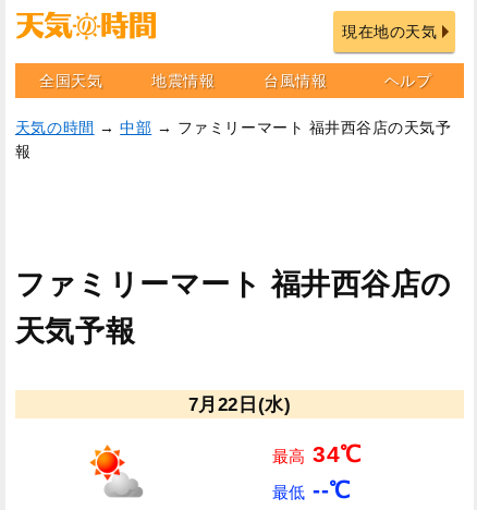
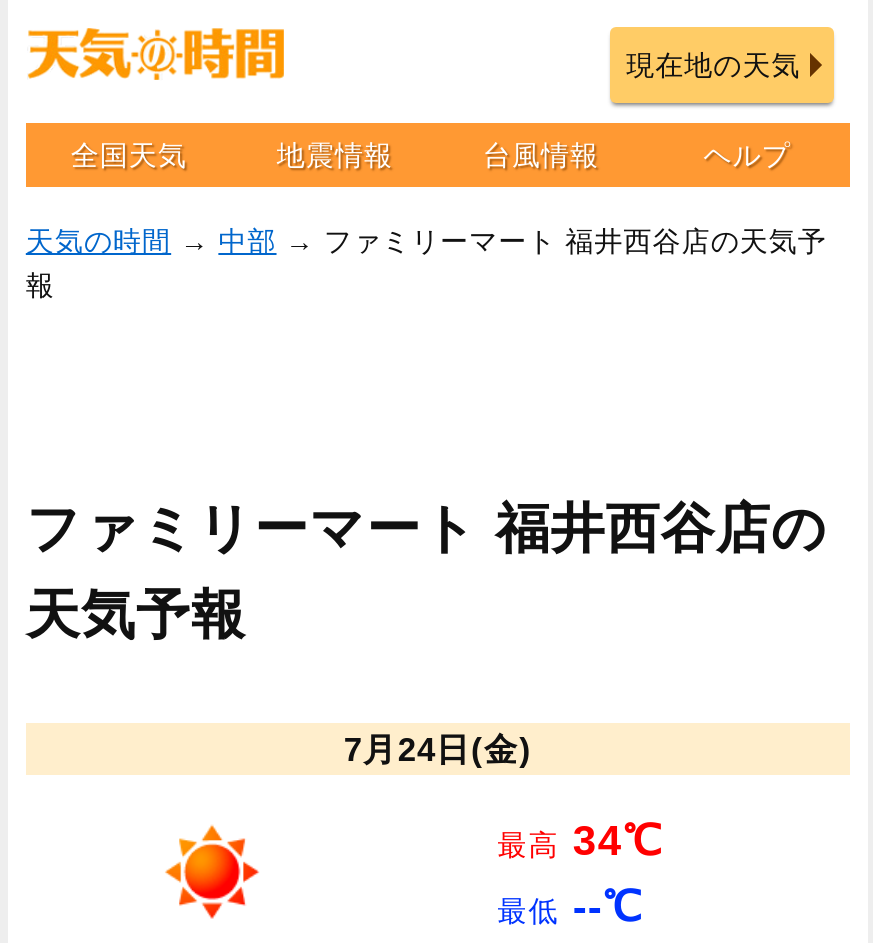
[188,394,291,414] 7月22日(水) -> [344,731,532,767] 7月24日(金)
[89,445,144,498] [image] -> [164,825,260,919] [image]

